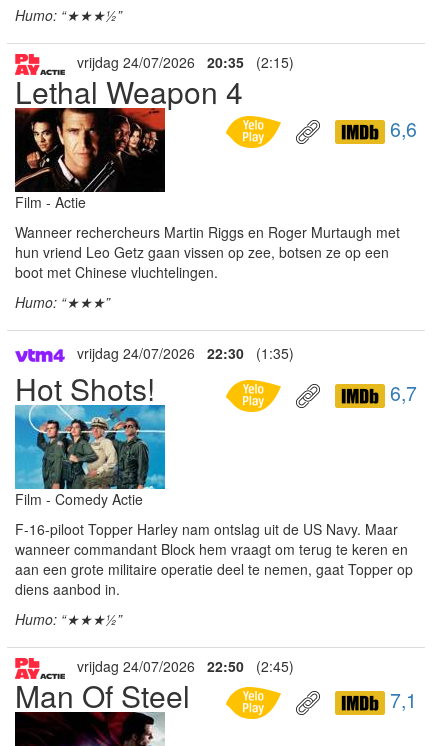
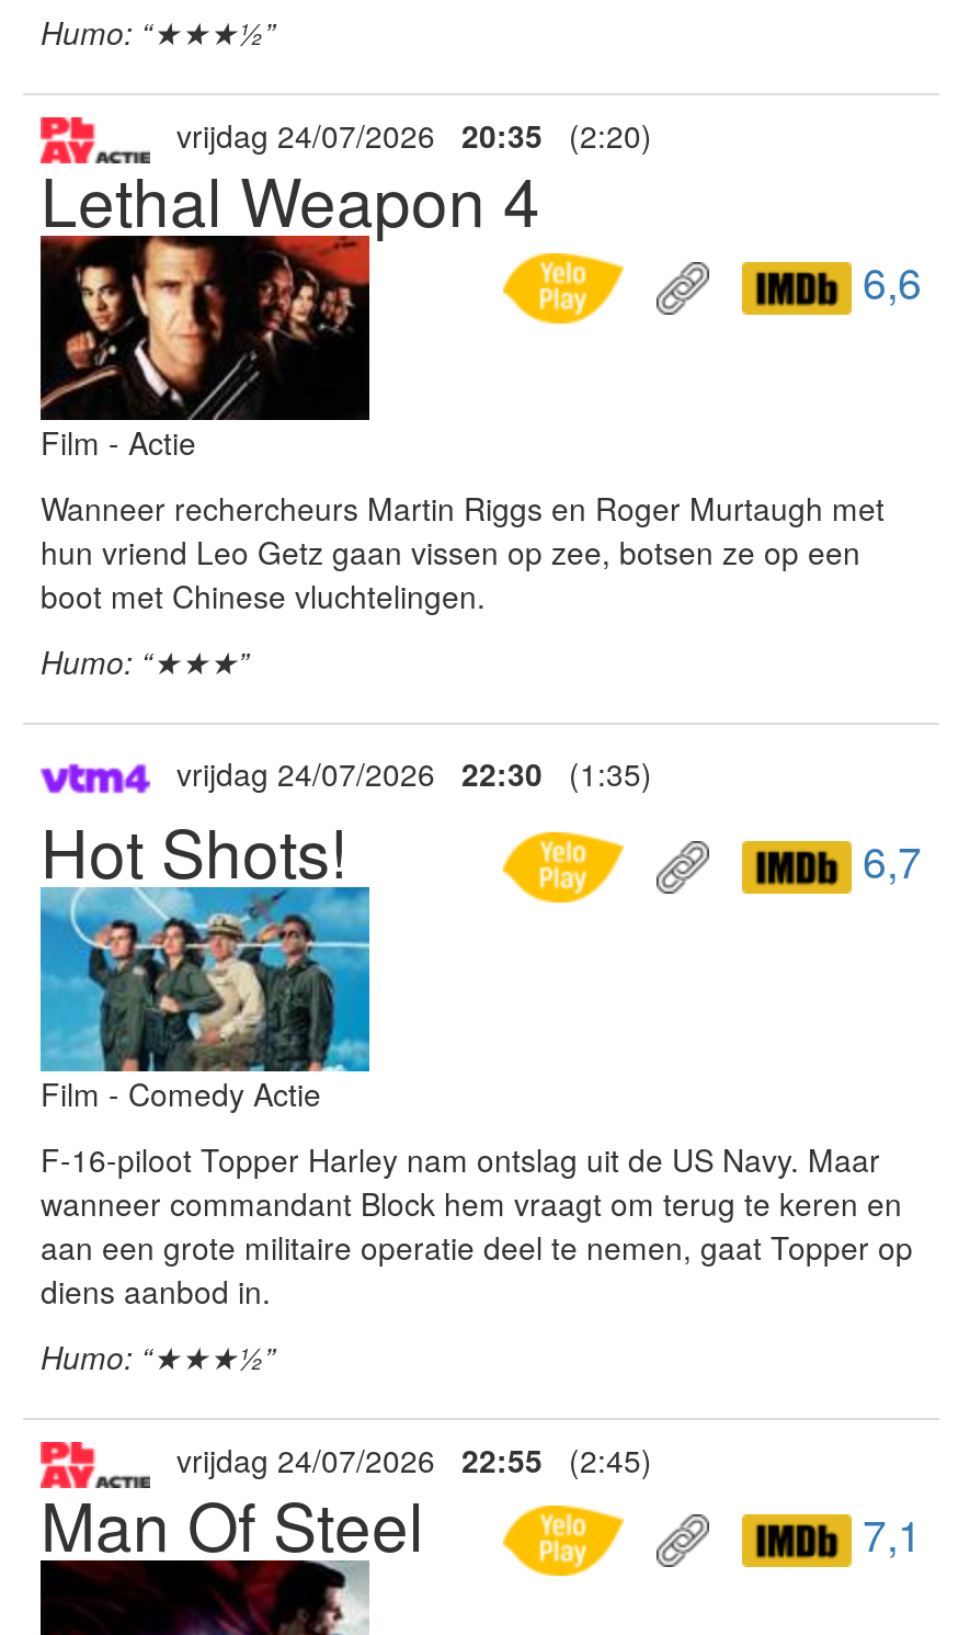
[65,52,294,72] vrijdag 24/07/2026 20:35 (2:15) -> [150,113,652,157] vrijdag 24/07/2026 20:35 (2:20)
[65,656,294,676] vrijdag 24/07/2026 22:50 (2:45) -> [150,1438,652,1481] vrijdag 24/07/2026 22:55 (2:45)

